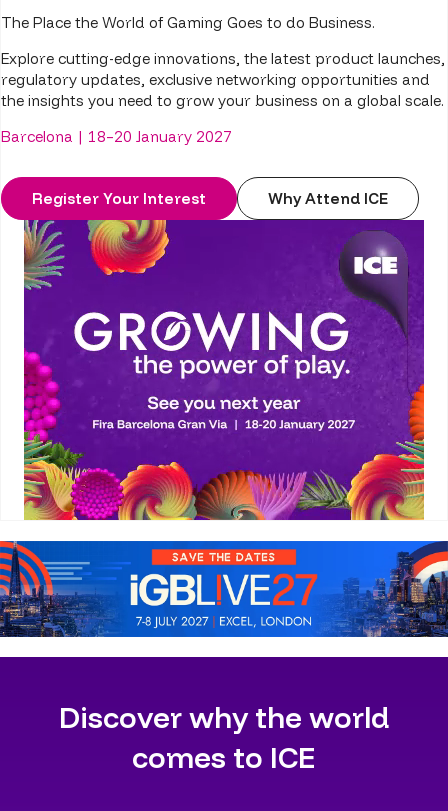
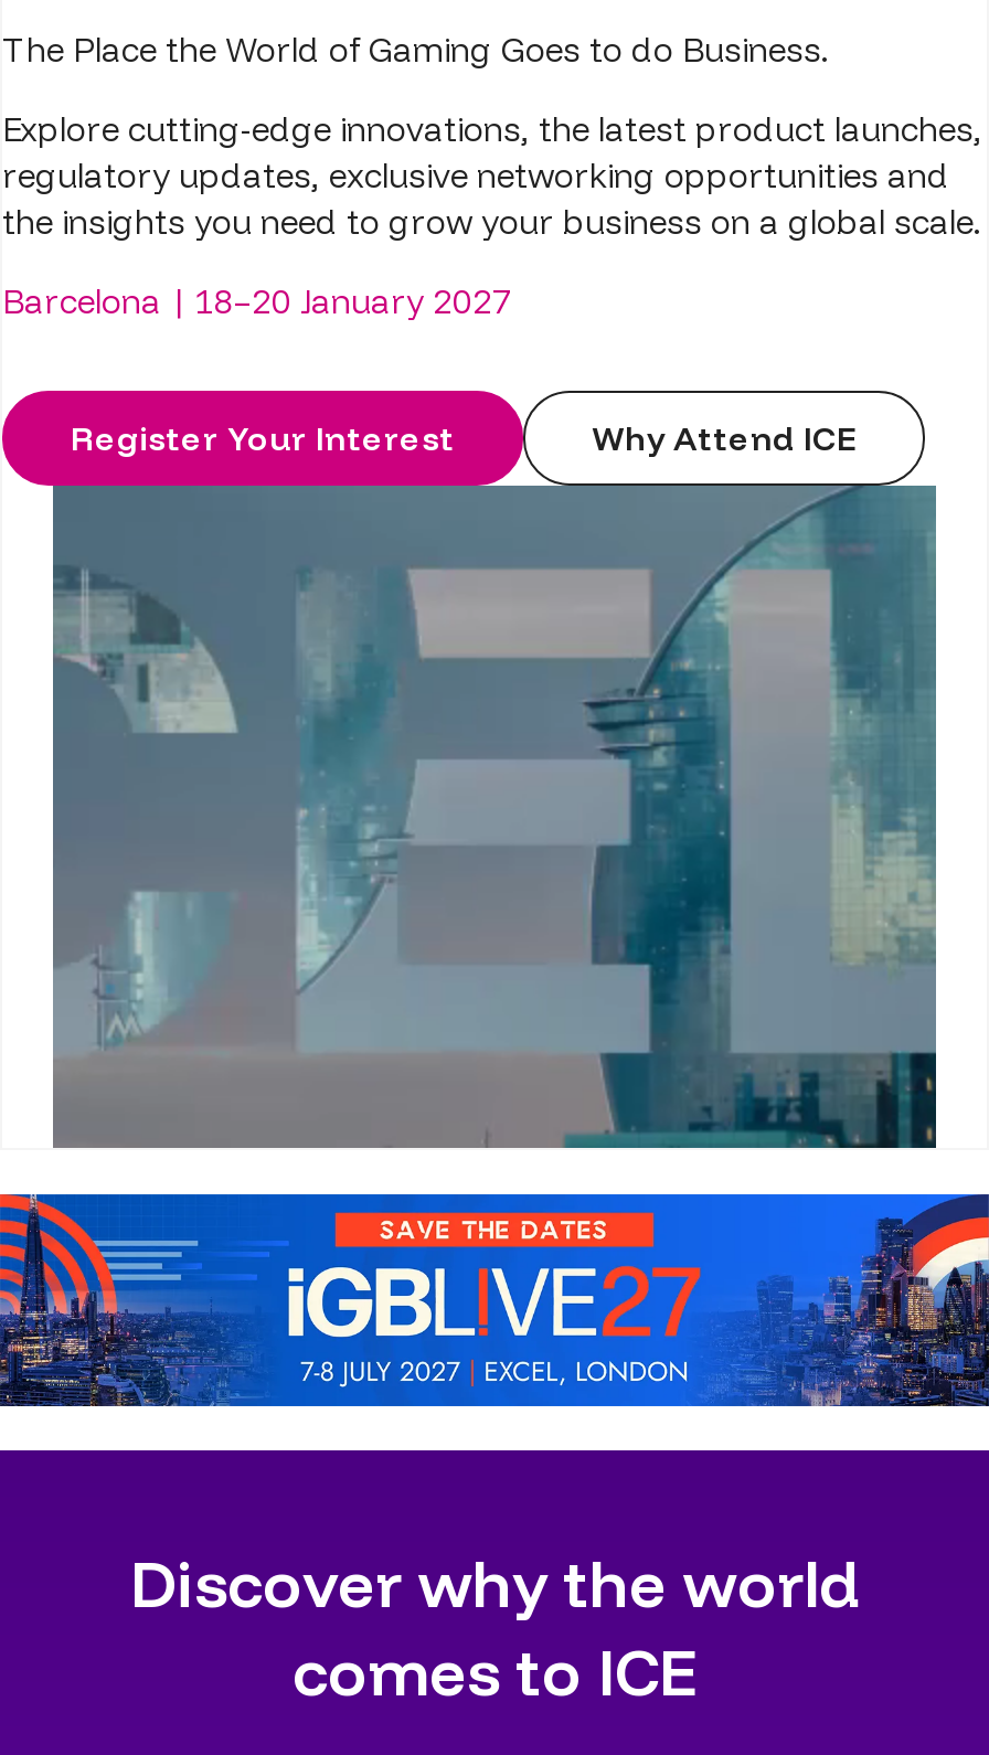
[23,219,425,521] [image] -> [51,483,938,1150] [image]

